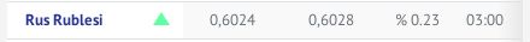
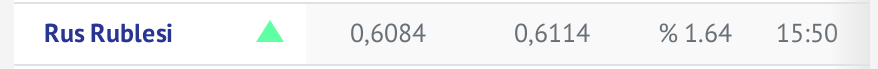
[210,10,255,30] 0,6024 -> [350,16,426,50] 0,6084
[308,10,354,30] 0,6028 -> [514,16,590,50] 0,6114
[395,10,440,30] % 0.23 -> [658,16,732,50] % 1.64
[466,10,503,30] 03:00 -> [776,16,838,50] 15:50

